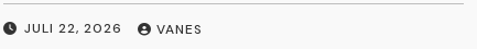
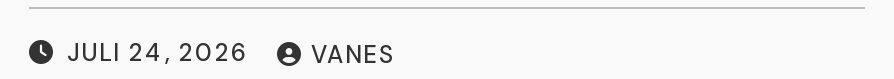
[24,20,203,38] JULI 22, 2026 VANES -> [67,37,395,70] JULI 24, 2026 VANES

